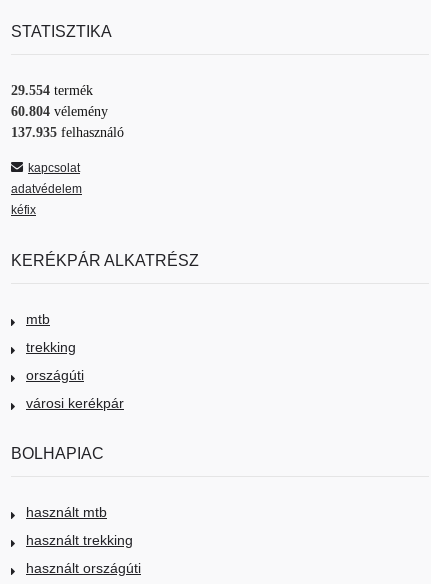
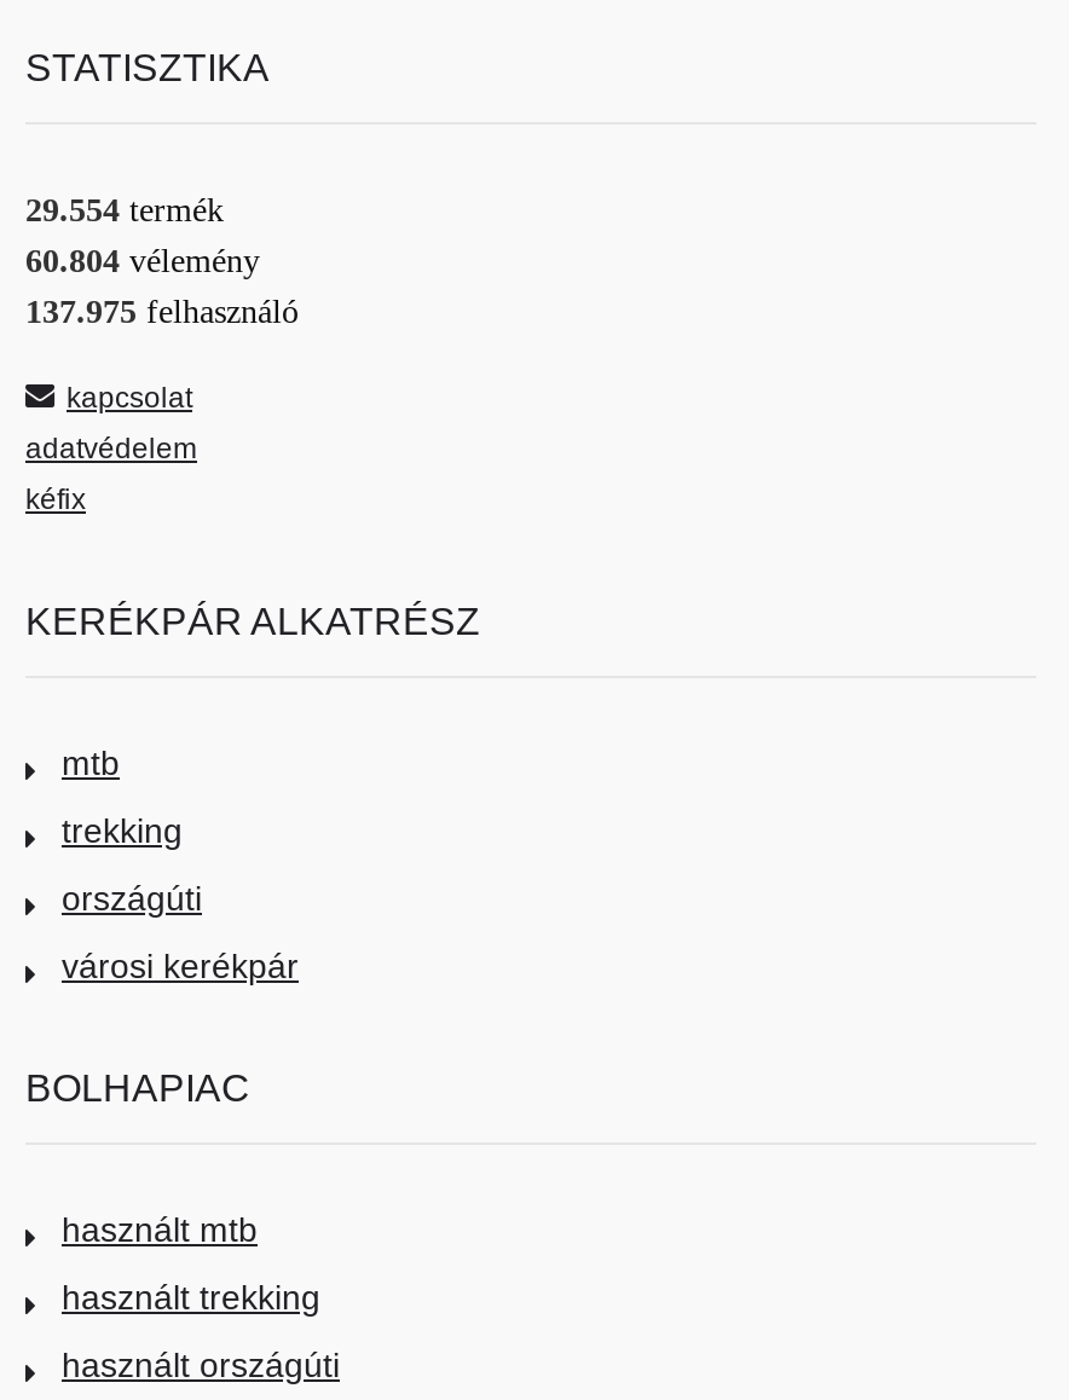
[11,125,124,140] 137.935 felhasználó -> [25,293,299,330] 137.975 felhasználó

